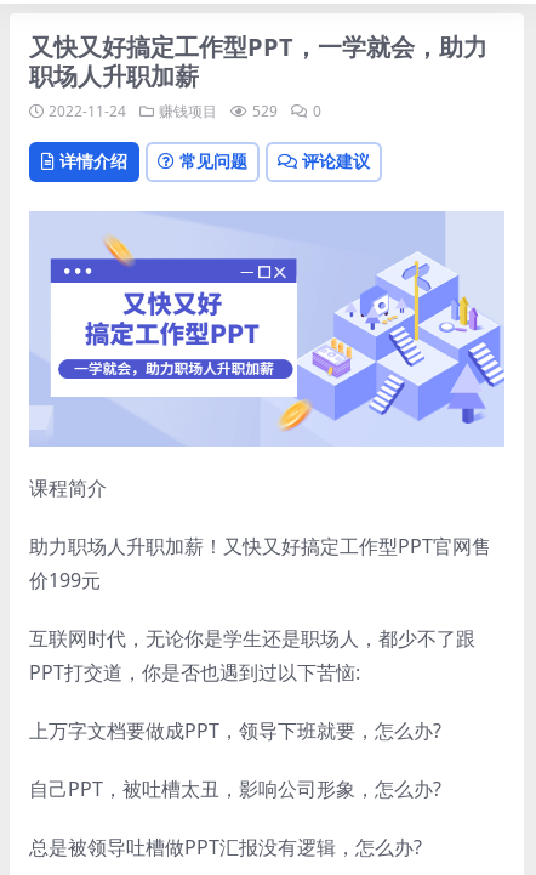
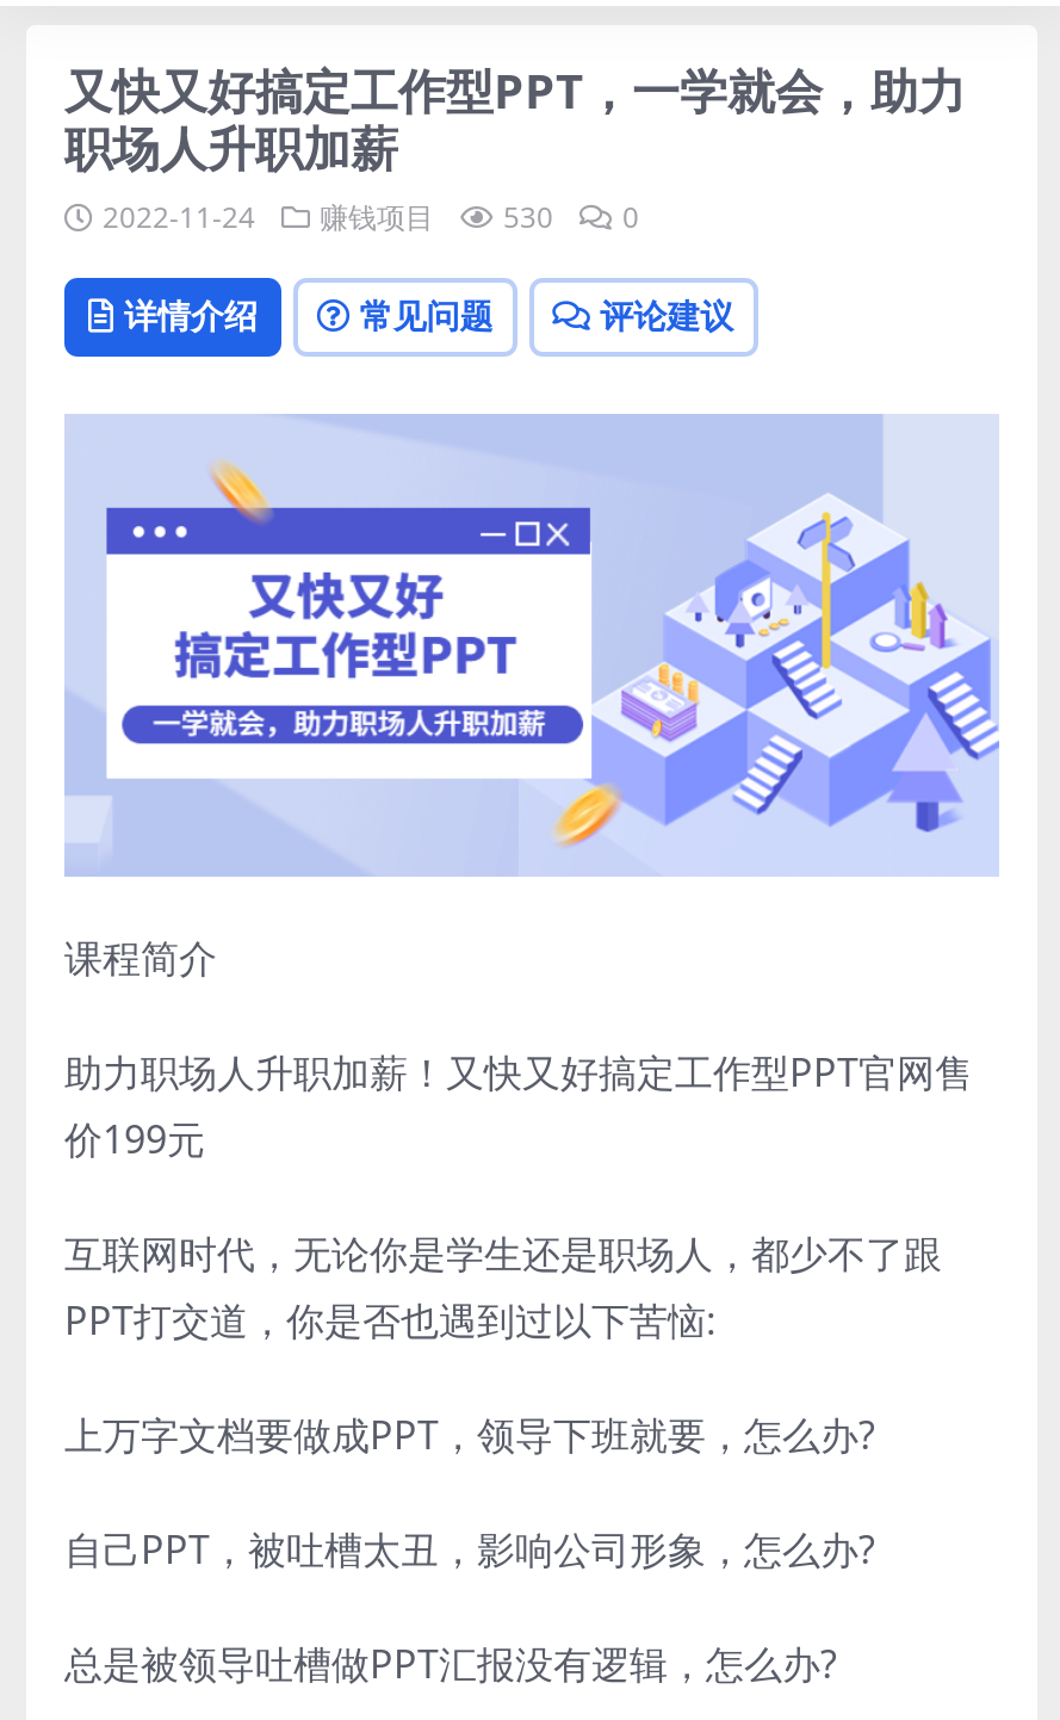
[49,101,321,121] 2022-11-24 赚钱项目 529 0 -> [103,197,639,237] 2022-11-24 赚钱项目 530 0

